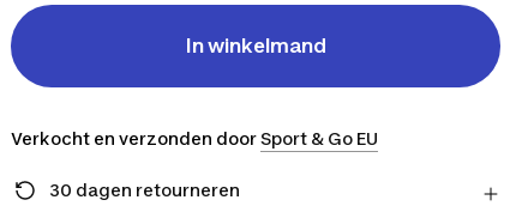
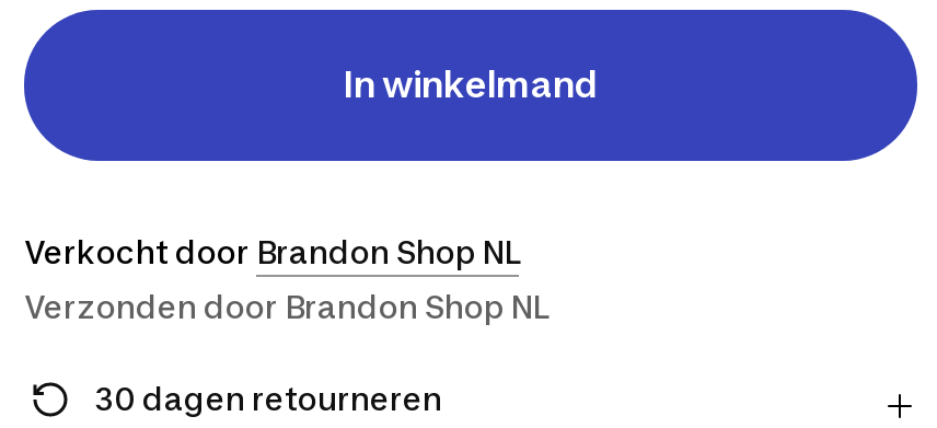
[11,128,378,149] Verkocht en verzonden door Sport & Go EU -> [24,233,547,325] Verkocht door Brandon Shop NL | Verzonden door Brandon Shop NL

